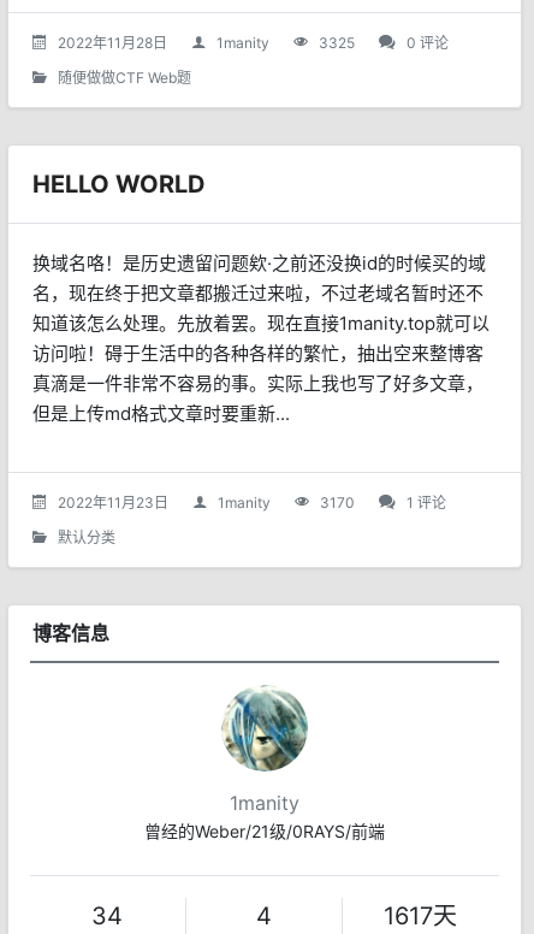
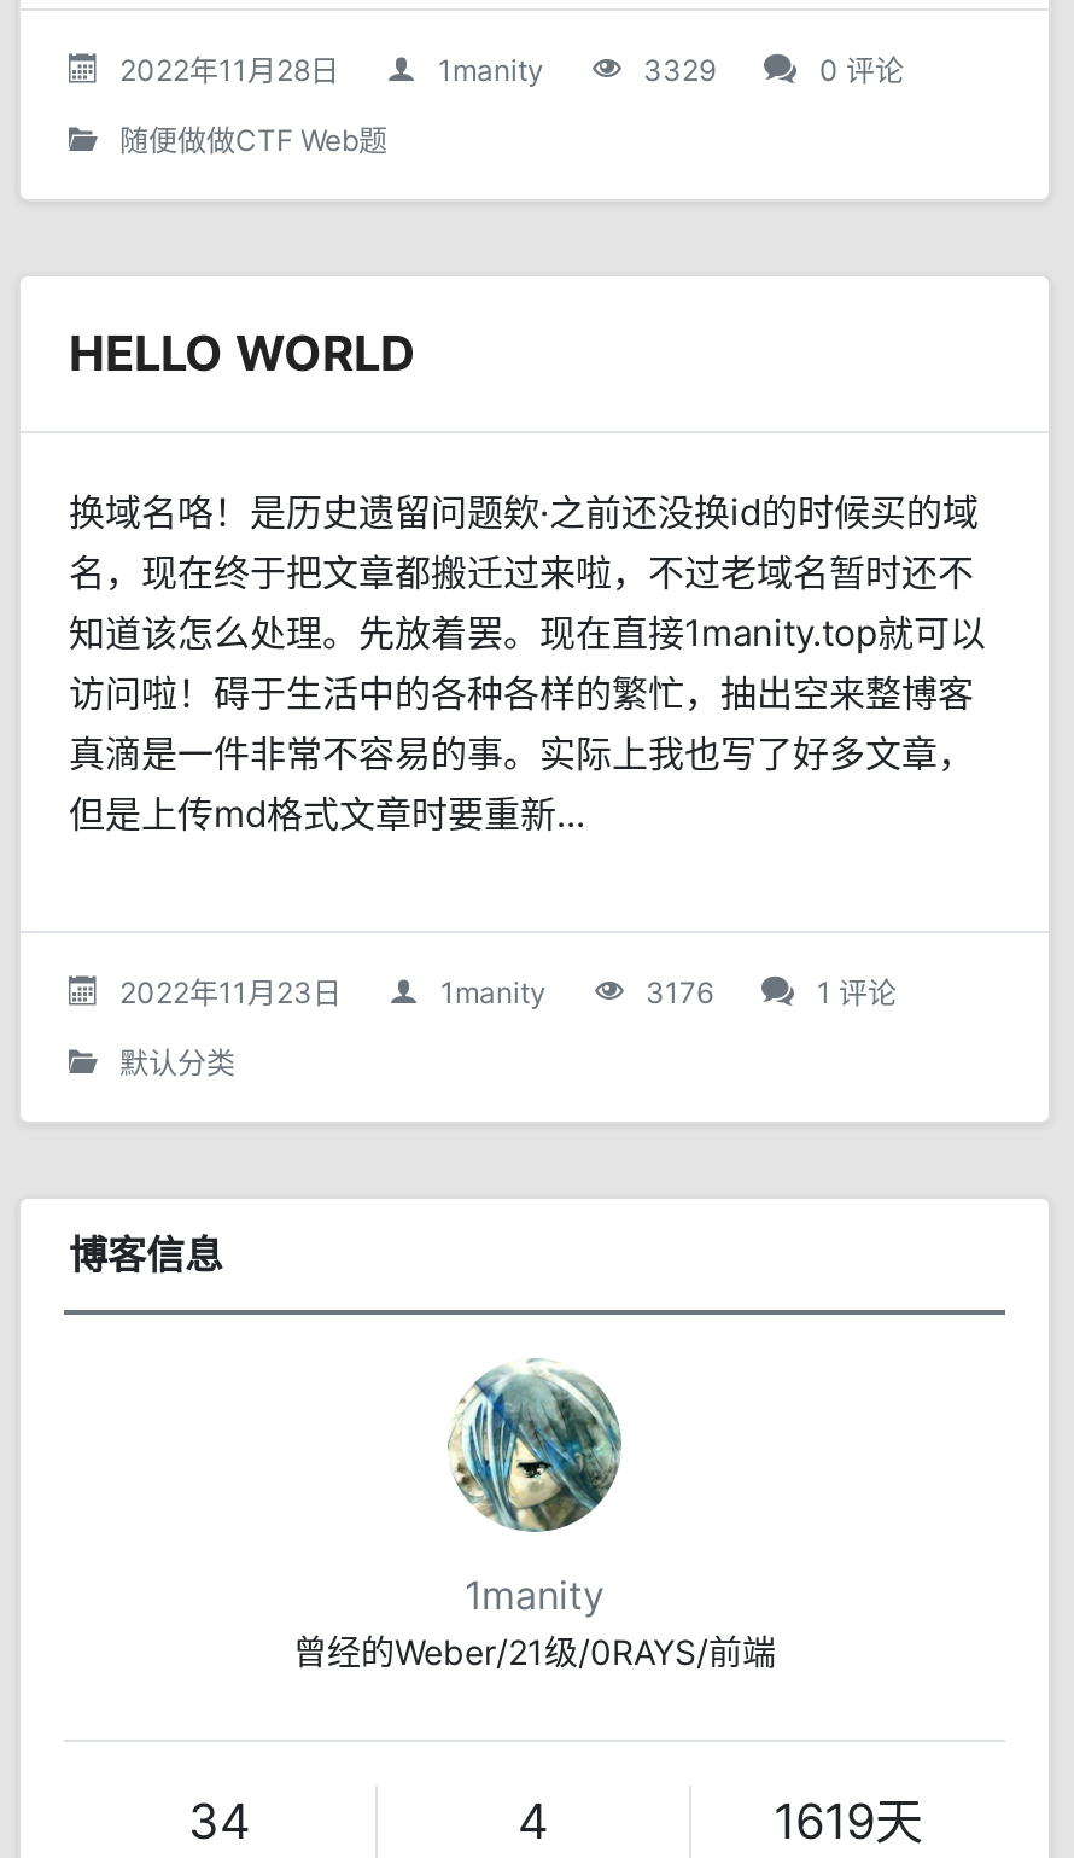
[319,34,355,52] 3325 -> [643,52,716,88] 3329
[320,493,355,512] 3170 -> [646,974,713,1010] 3176
[384,902,458,930] 1617天 -> [774,1793,923,1851] 1619天

